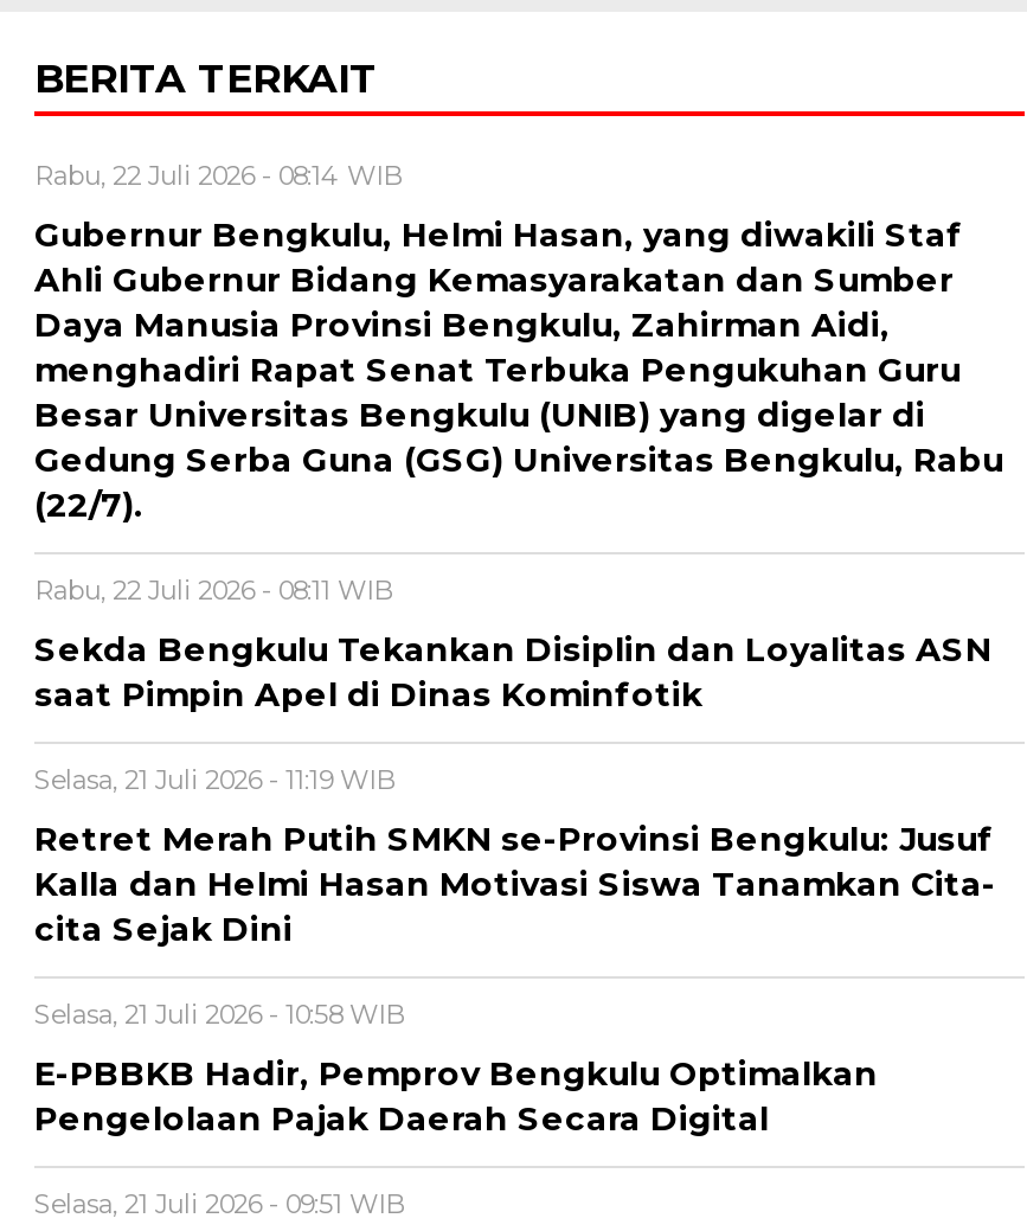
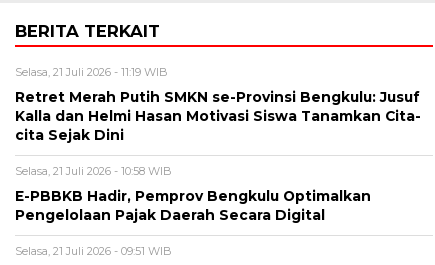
[34,159,1003,713] Rabu, 22 Juli 2026 - 08:14 WIB | Gubernur Bengkulu, Helmi Hasan, yang diwakili Staf | Ahli Gubernur Bidang Kemasyarakatan dan Sumber | Daya Manusia Provinsi Bengkulu, Zahirman Aidi, | menghadiri Rapat Senat Terbuka Pengukuhan Guru | Besar Universitas Bengkulu (UNIB) yang digelar di | Gedung Serba Guna (GSG) Universitas Bengkulu, Rabu | (22/7). | Rabu, 22 Juli 2026 - 08:11 WIB | Sekda Bengkulu Tekankan Disiplin dan Loyalitas ASN | saat Pimpin Apel di Dinas Kominfotik -> none

